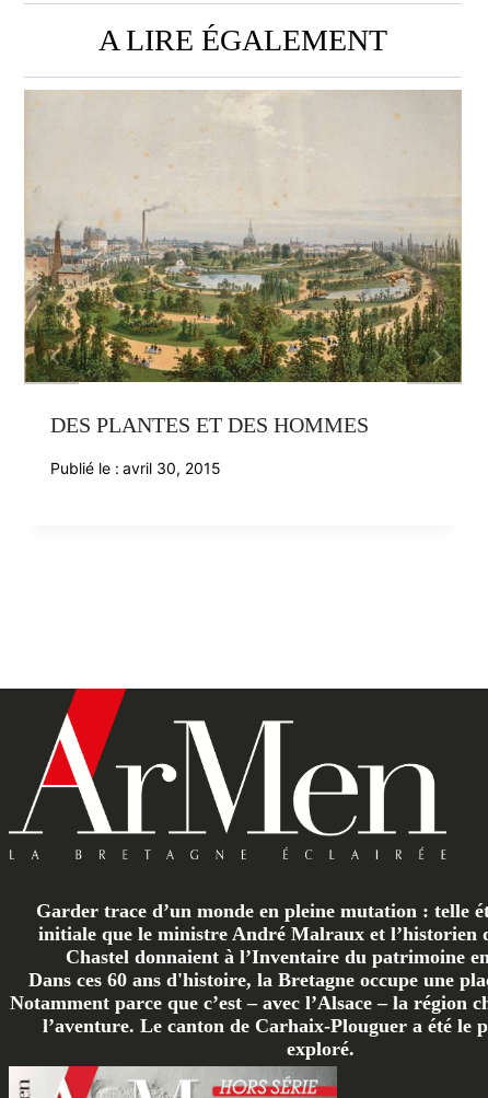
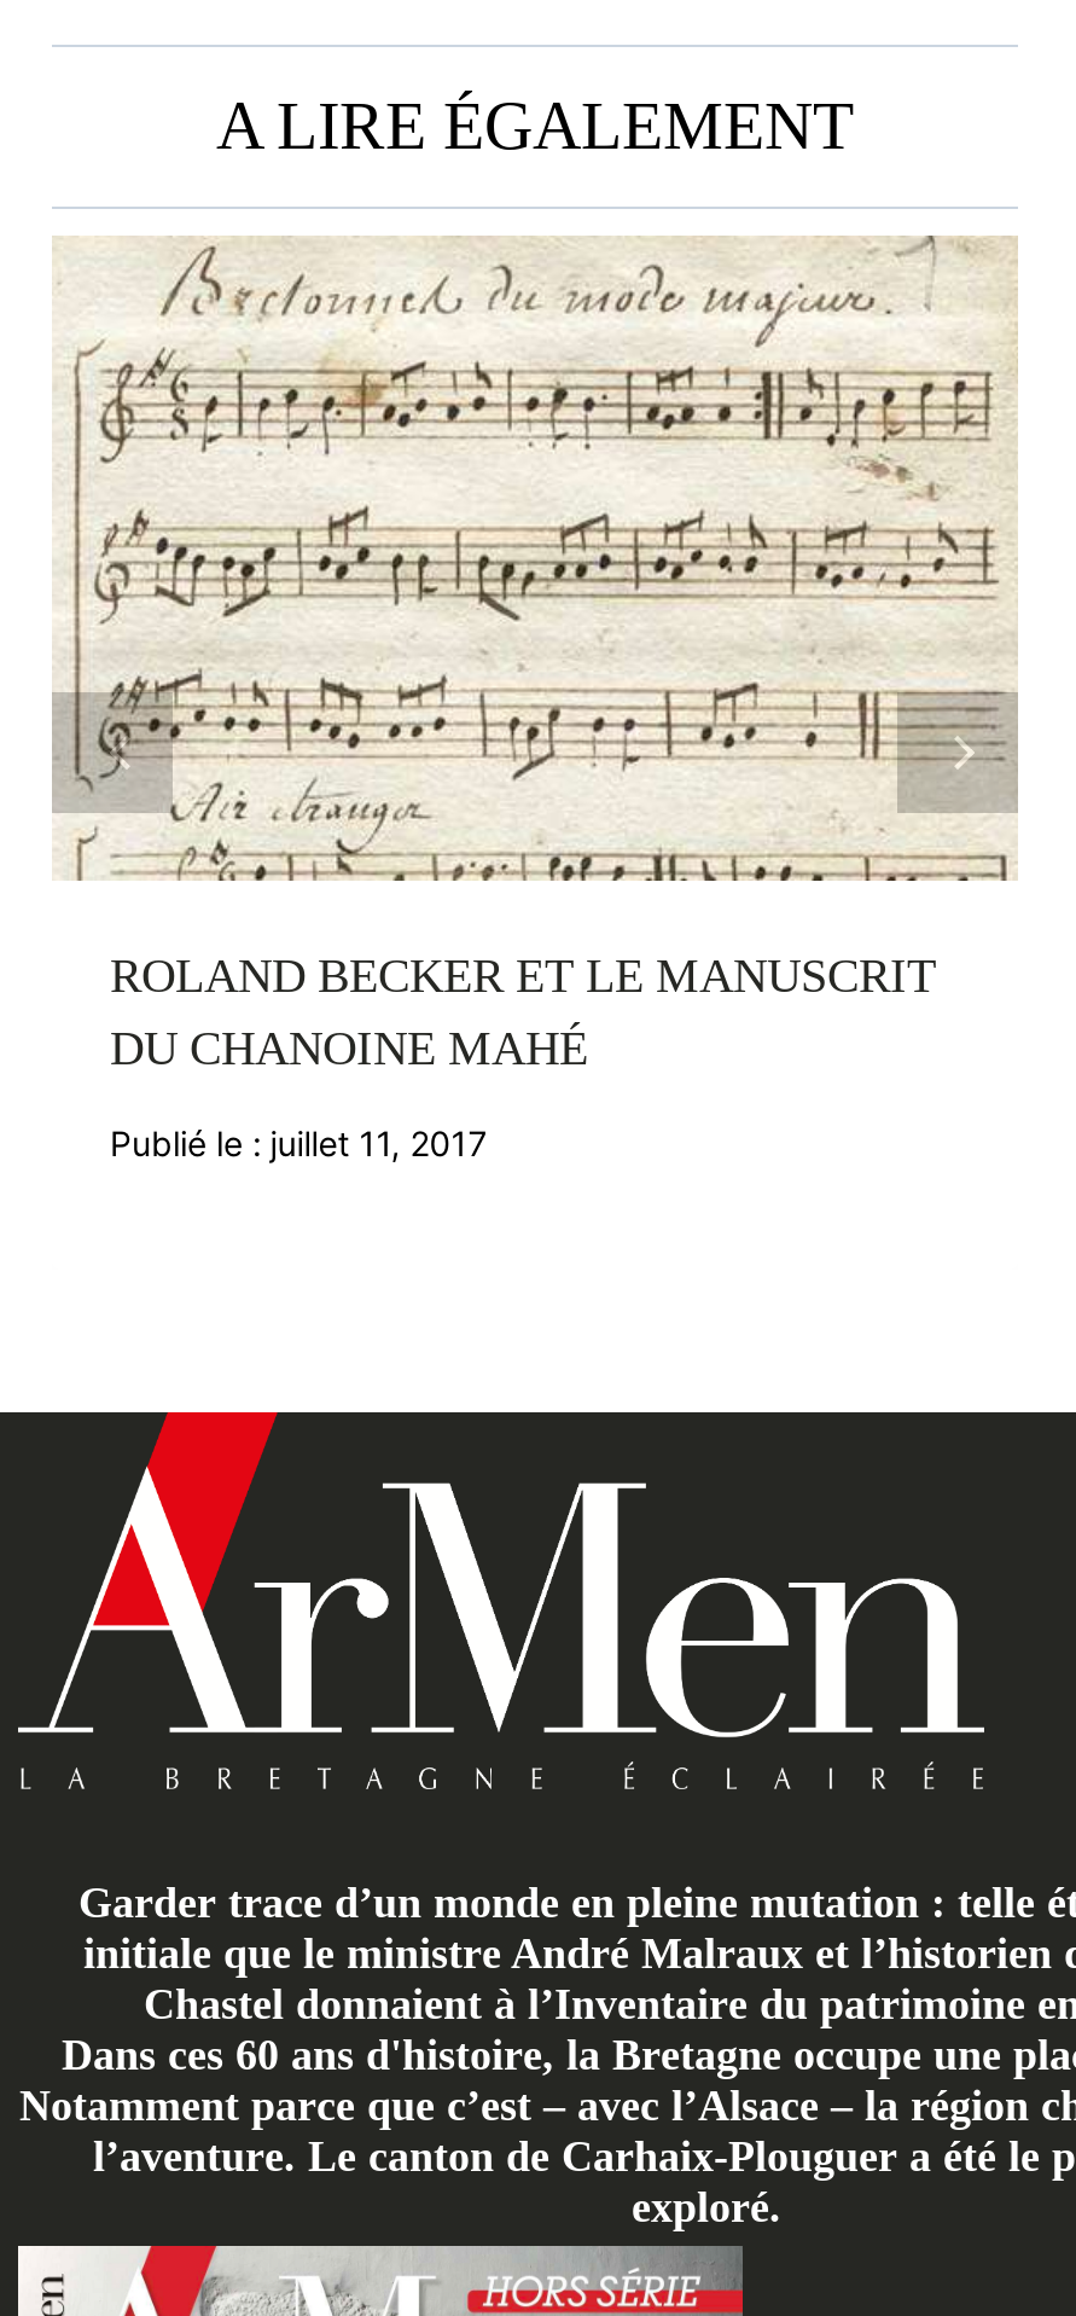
[24,91,463,437] [image] | DES PLANTES ET DES HOMMES -> [52,238,1018,1074] [image] | ROLAND BECKER ET LE MANUSCRIT | DU CHANOINE MAHÉ
[50,458,221,477] Publié le : avril 30, 2015 -> [110,1122,487,1163] Publié le : juillet 11, 2017

